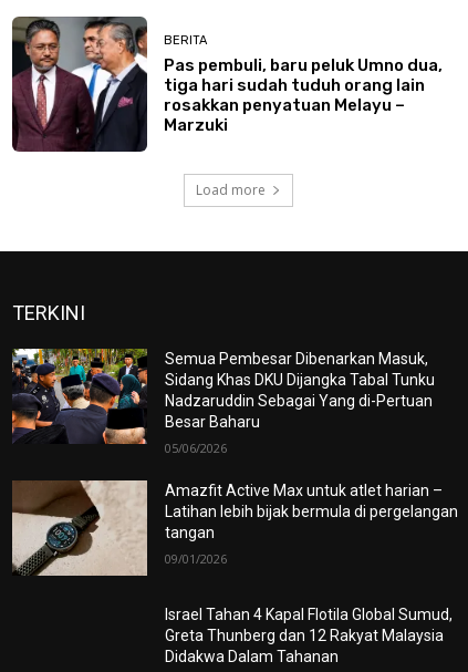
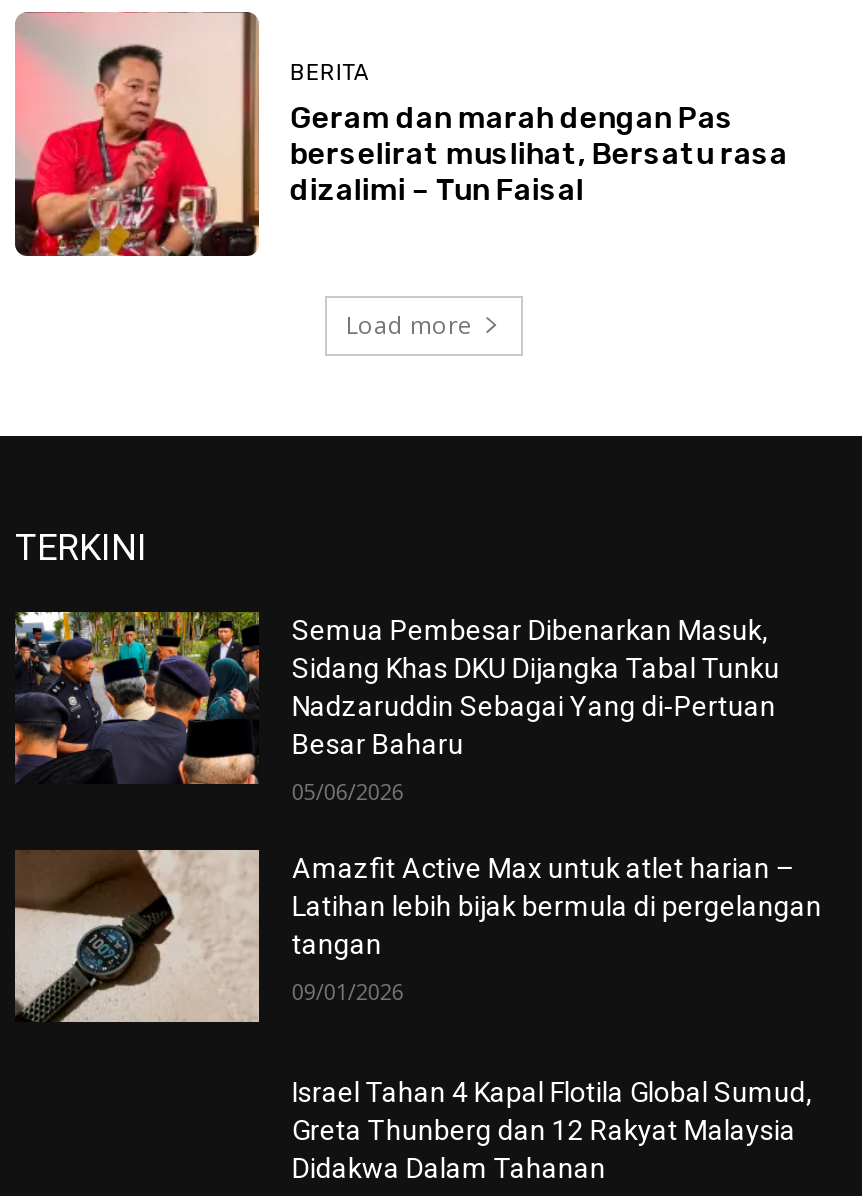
[11,7,443,153] [image] | Pas pembuli, baru peluk Umno dua, | tiga hari sudah tuduh orang lain | rosakkan penyatuan Melayu – | Marzuki -> [15,10,788,258] [image] | Geram dan marah dengan Pas | berselirat muslihat, Bersatu rasa | dizalimi – Tun Faisal

